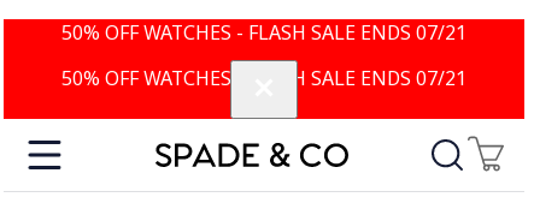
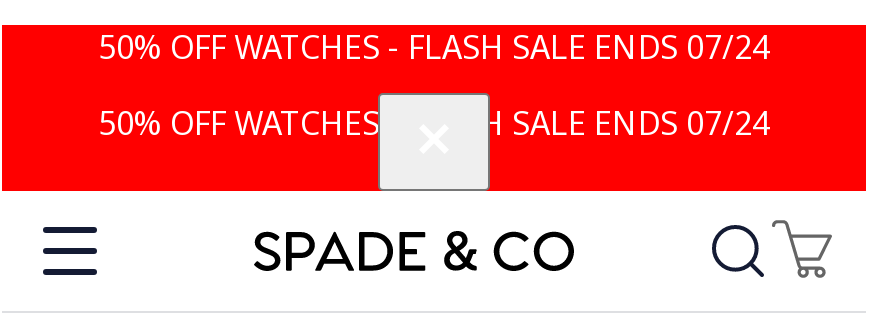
[61,19,466,46] 50% OFF WATCHES - FLASH SALE ENDS07/21 -> [98,25,770,69] 50% OFF WATCHES - FLASH SALE ENDS07/24
[61,65,466,91] 50% OFF WATCHES - FLASH SALE ENDS 07/21 -> [98,101,770,145] 50% OFF WATCHES - FLASH SALE ENDS 07/24

